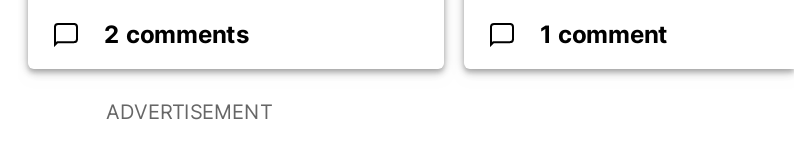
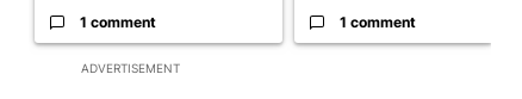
[104,19,250,49] 2 comments -> [80,13,156,31] 1 comment

